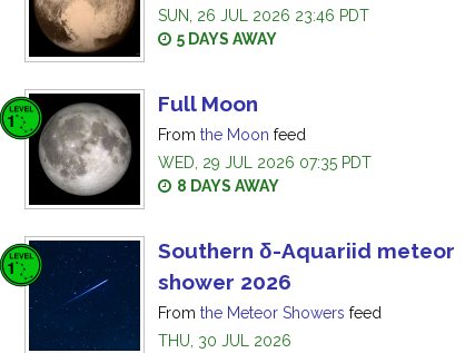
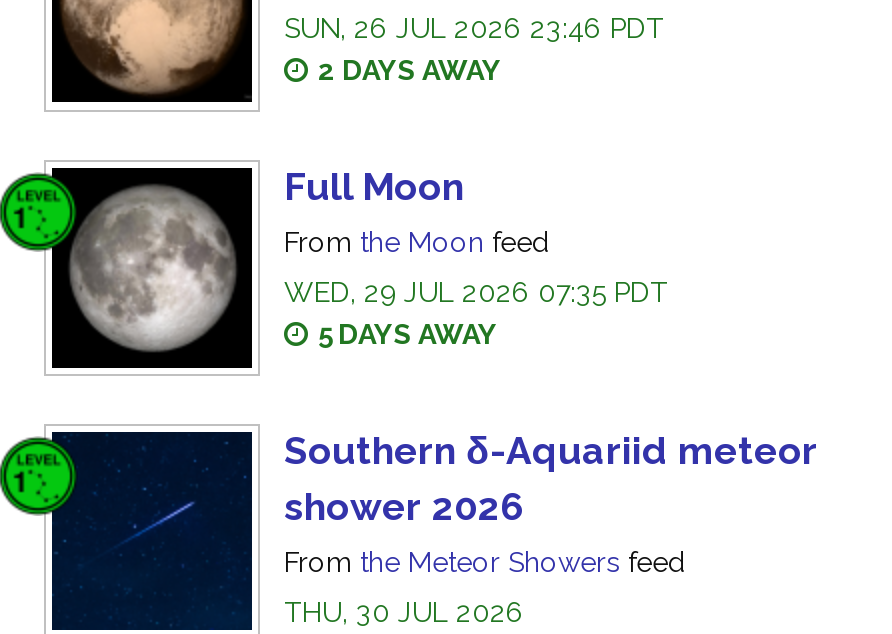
[177,30,277,48] 5 DAYS AWAY -> [318,54,502,86] 2 DAYS AWAY
[177,177,279,195] 8 DAYS AWAY -> [318,318,498,350] 5 DAYS AWAY

